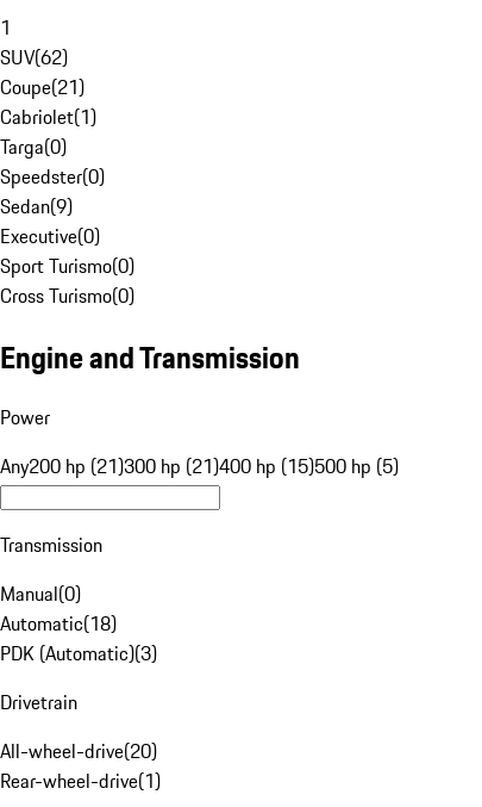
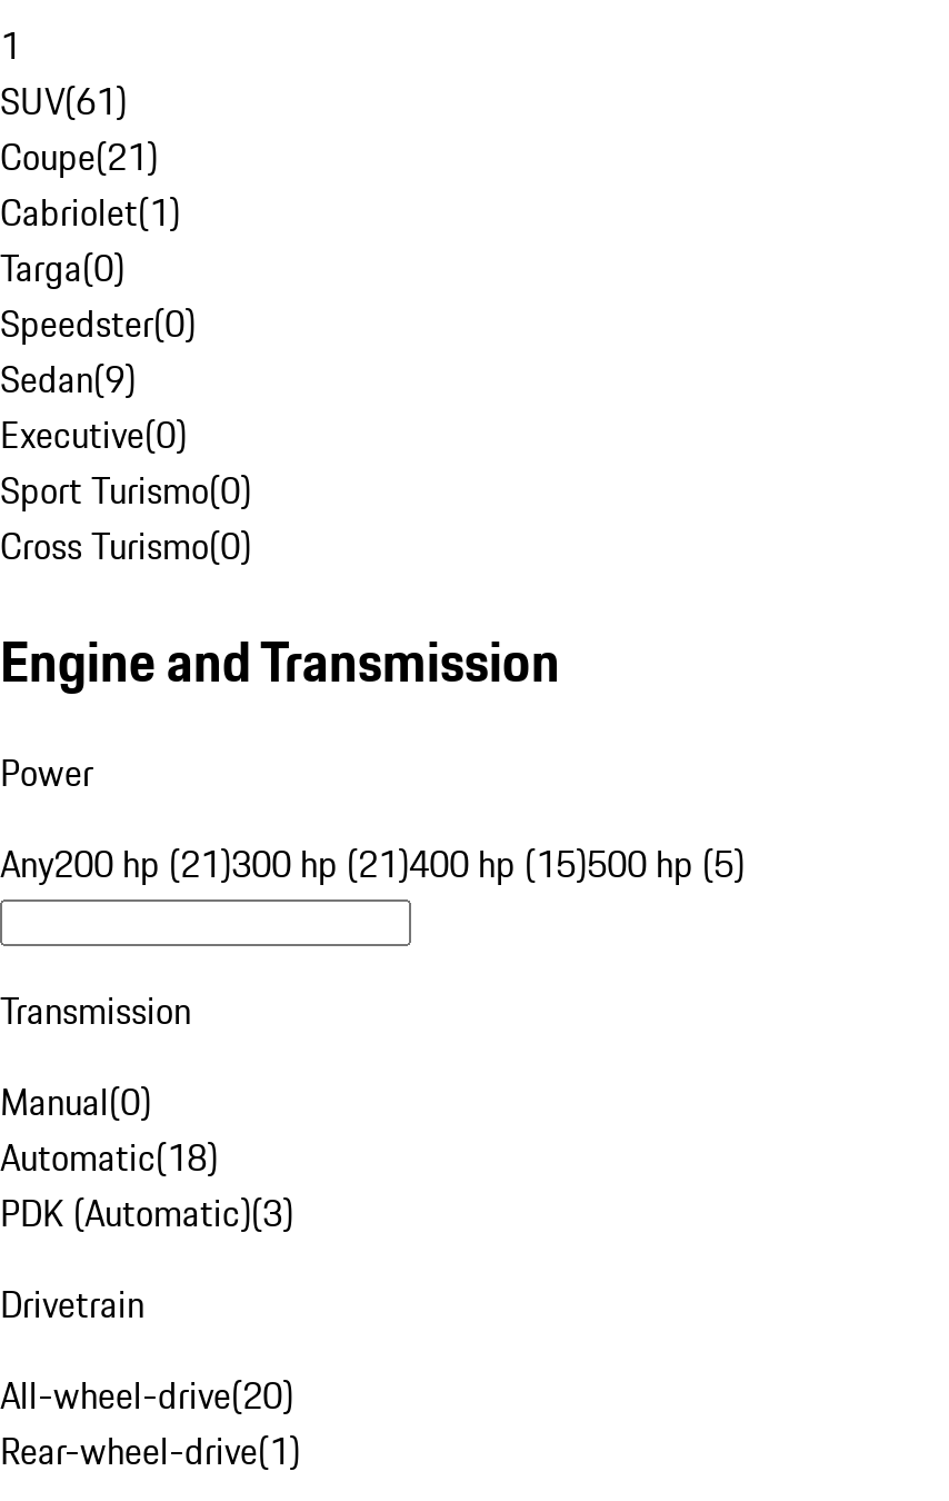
[0,42,68,71] SUV(62) -> [0,74,127,127] SUV(61)

